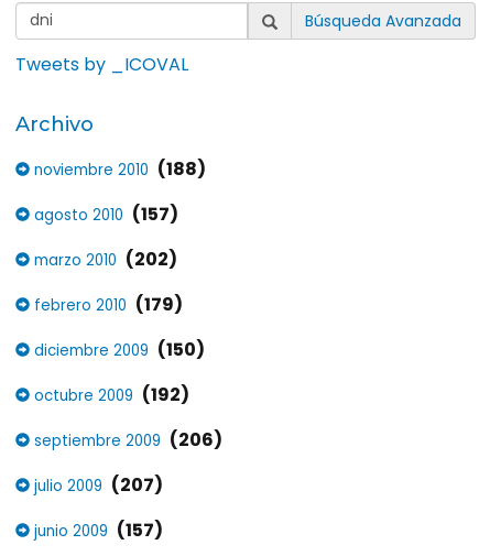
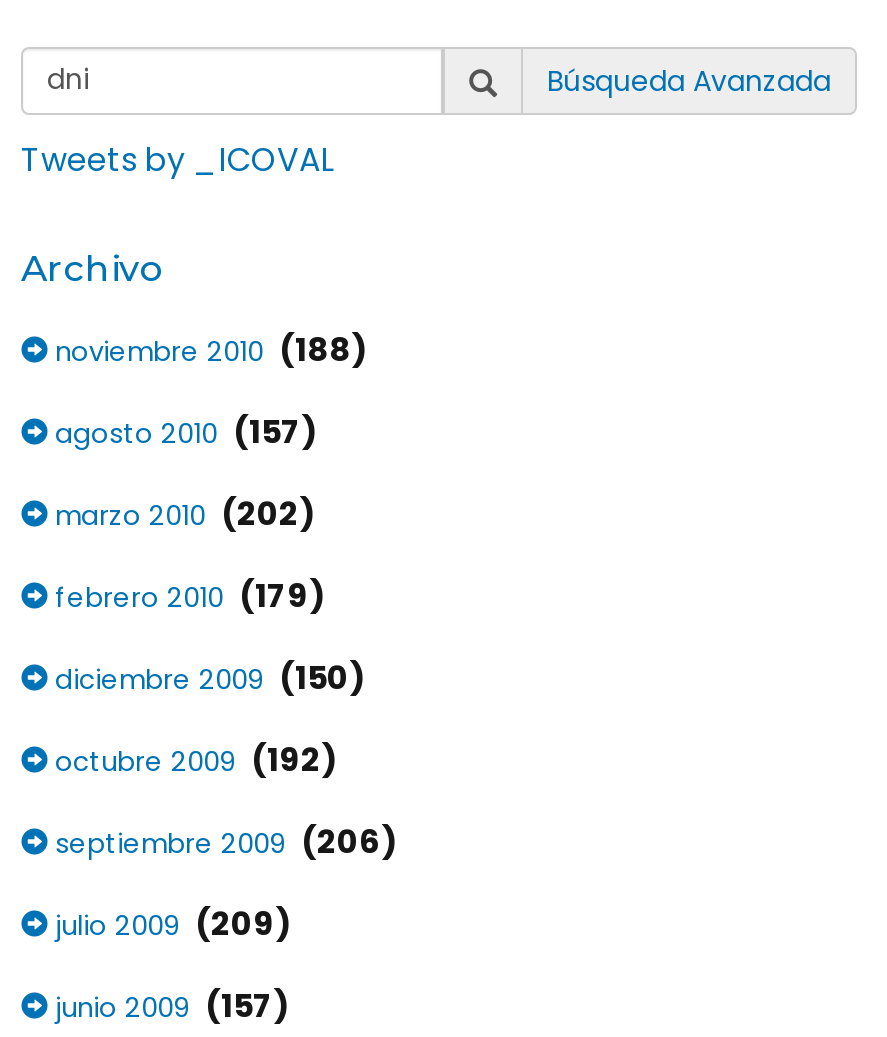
[30,472,163,497] julio 2009 (207) -> [47,900,291,946] julio 2009 (209)

